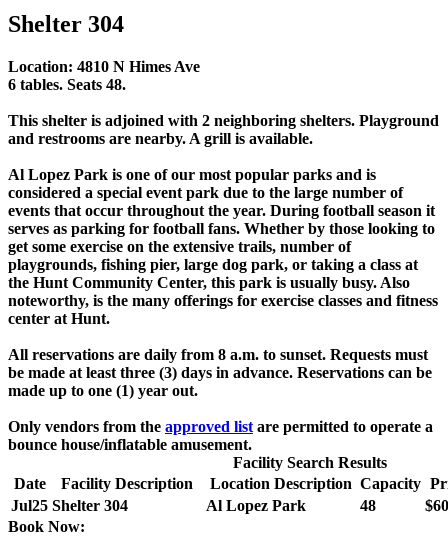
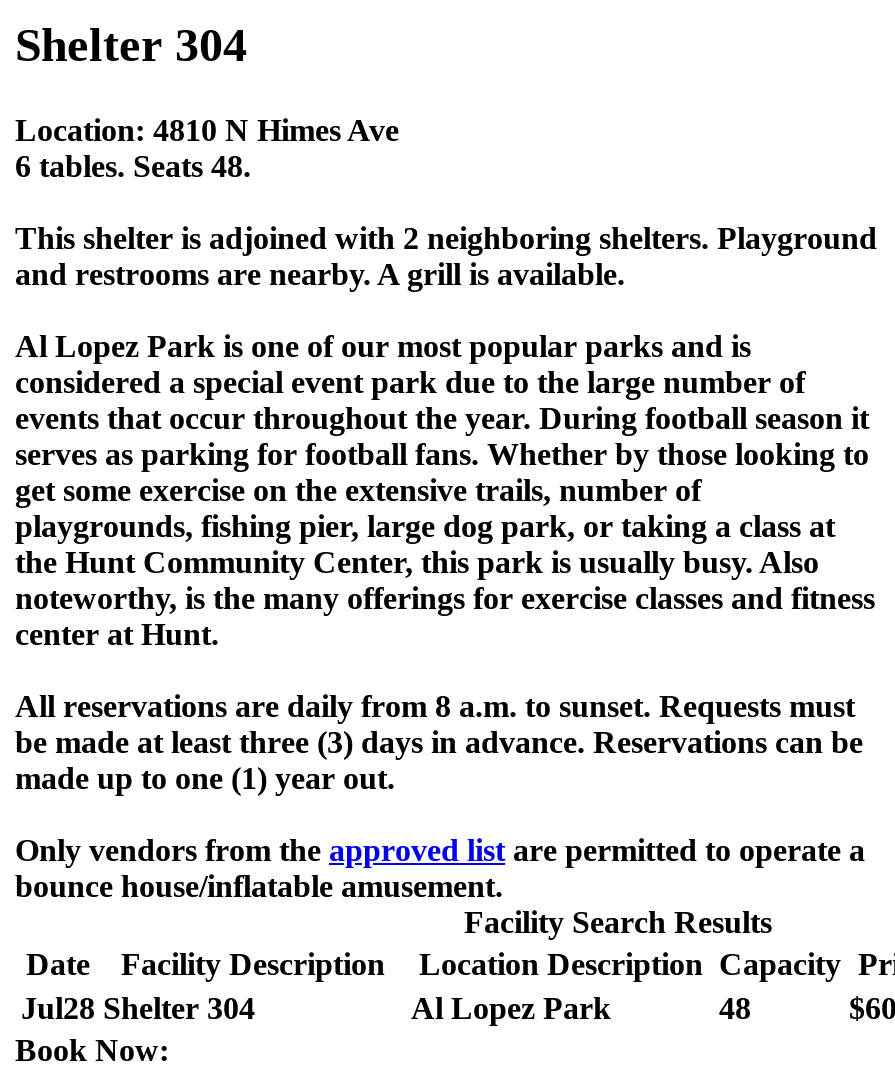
[11,497,128,514] Jul25 Shelter 304 -> [21,990,255,1024] Jul28 Shelter 304

